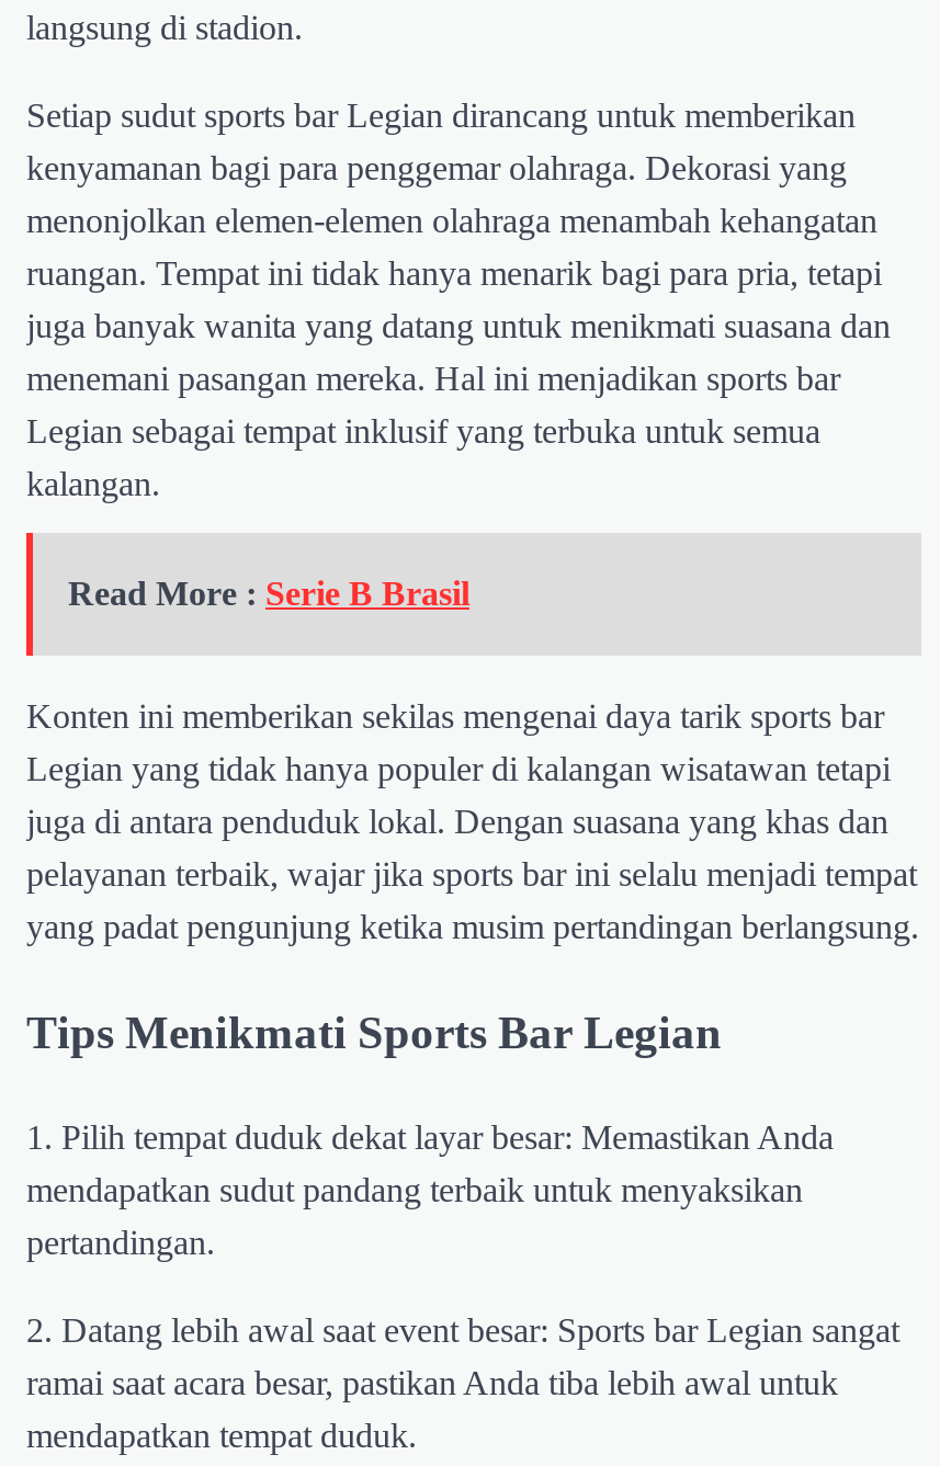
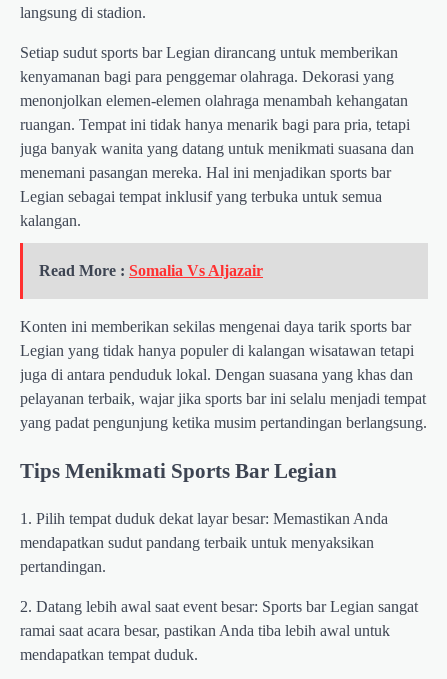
[68,573,469,611] Read More : Serie B Brasil -> [39,261,263,278] Read More : Somalia Vs Aljazair

